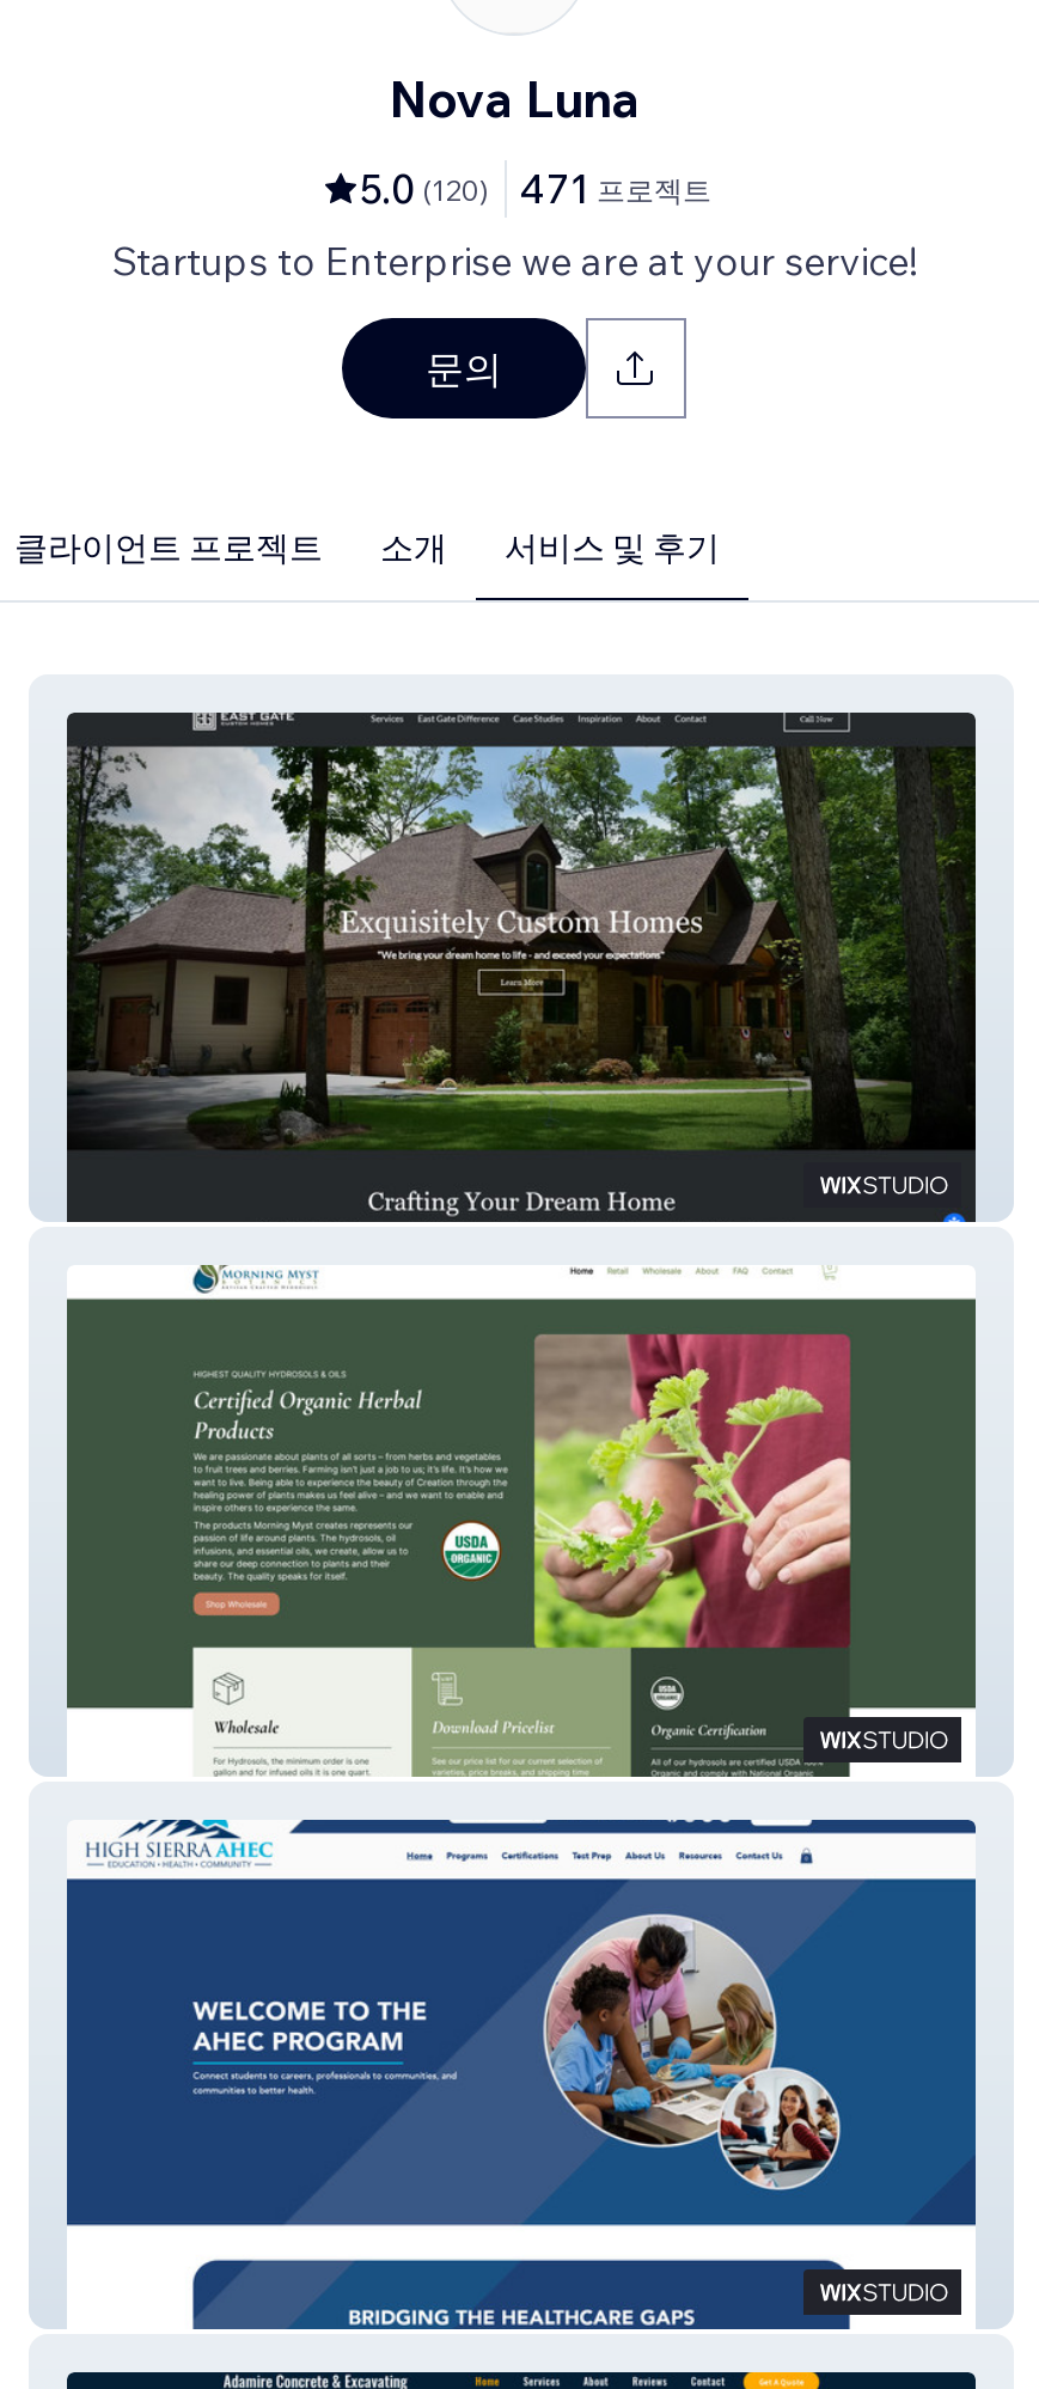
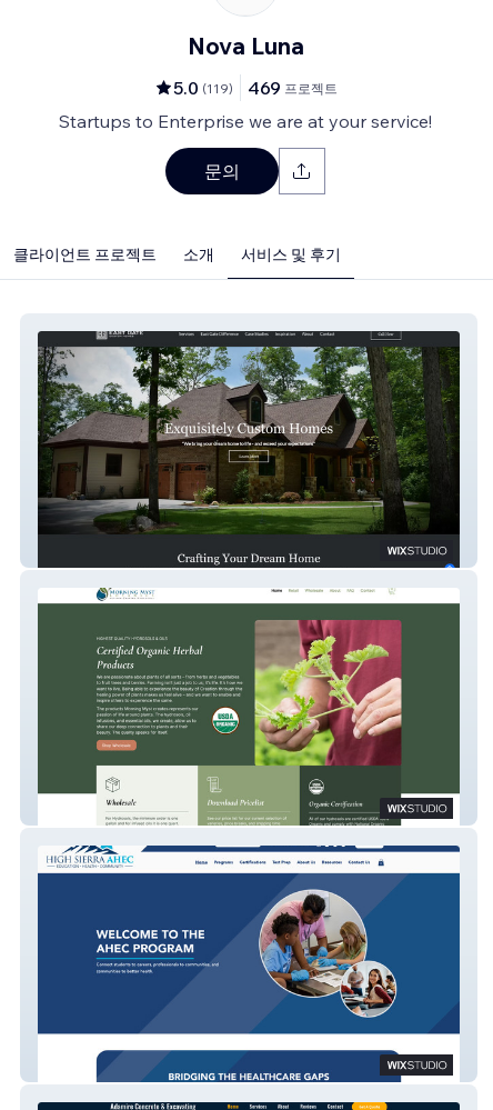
[360,165,489,213] 5.0 (120) -> [173,77,233,99] 5.0 (119)
[520,165,711,213] 471 프로젝트 -> [248,77,338,99] 469 프로젝트

